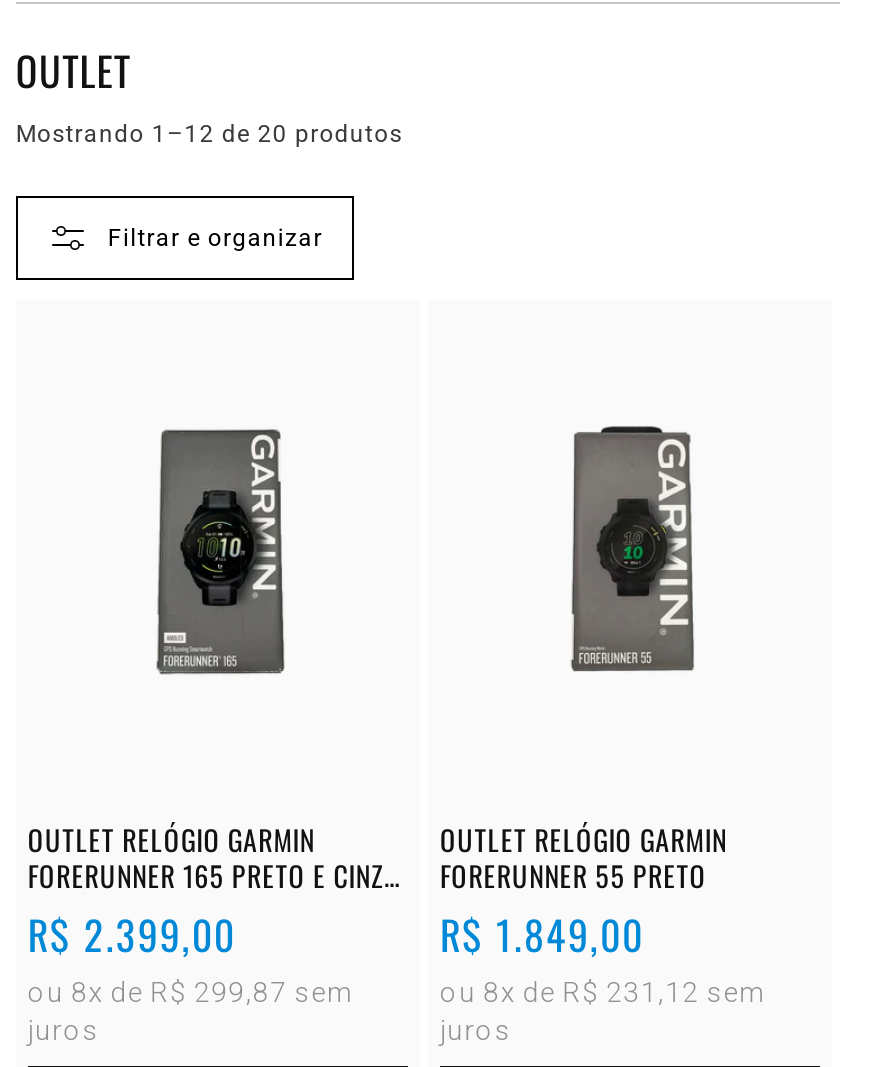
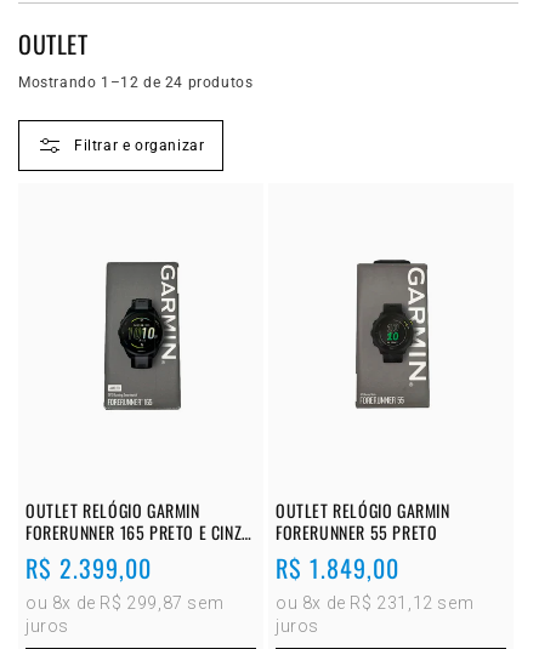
[16,120,403,148] Mostrando 1–12 de 20 produtos -> [18,74,253,91] Mostrando 1–12 de 24 produtos

